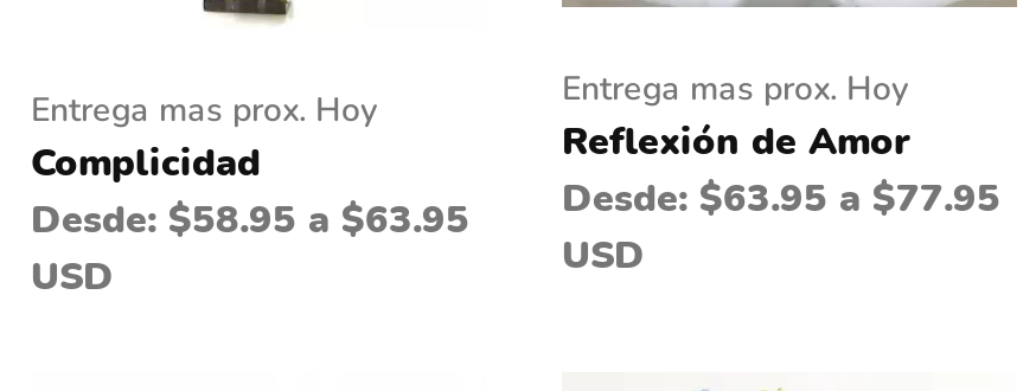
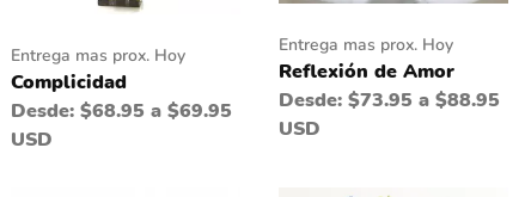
[562,173,1000,225] Desde: $63.95 a $77.95 -> [279,87,500,113] Desde: $73.95 a $88.95
[31,194,469,246] Desde: $58.95 a $63.95 -> [11,98,232,124] Desde: $68.95 a $69.95

